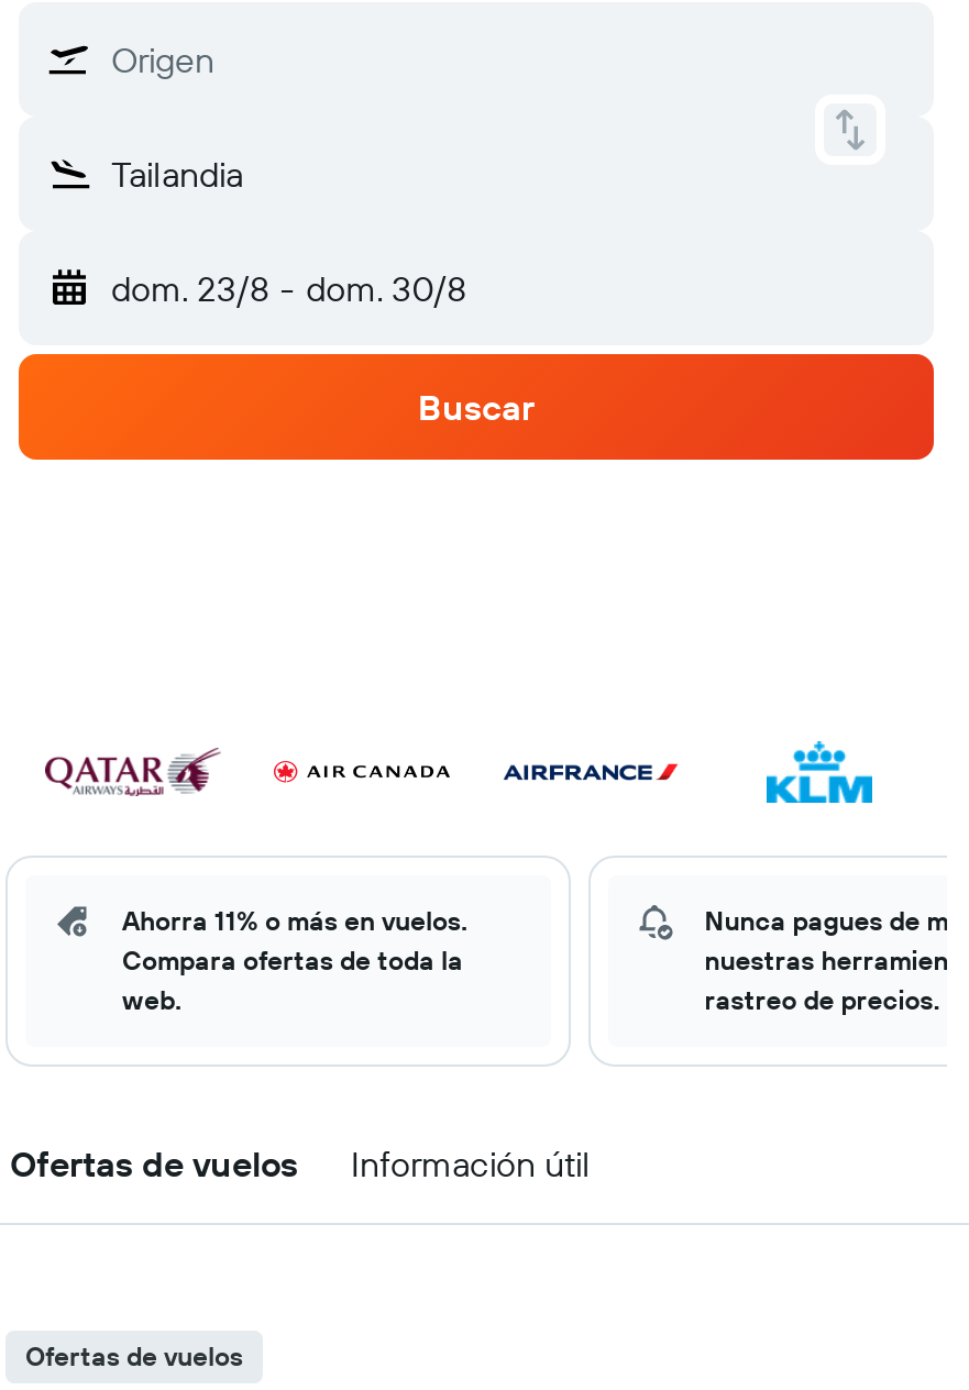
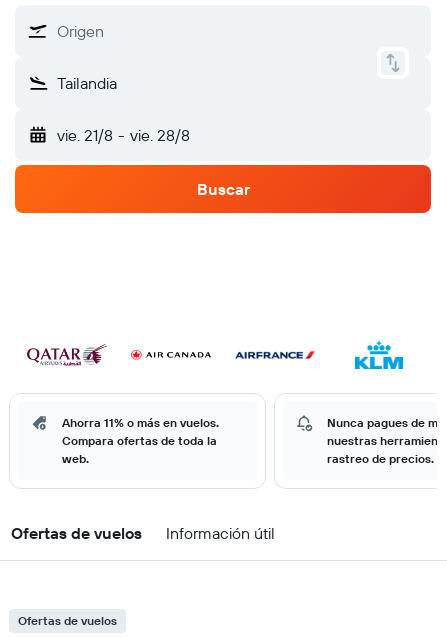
[111,266,467,310] dom. 23/8 - dom. 30/8 -> [57,125,190,145] vie. 21/8 - vie. 28/8

